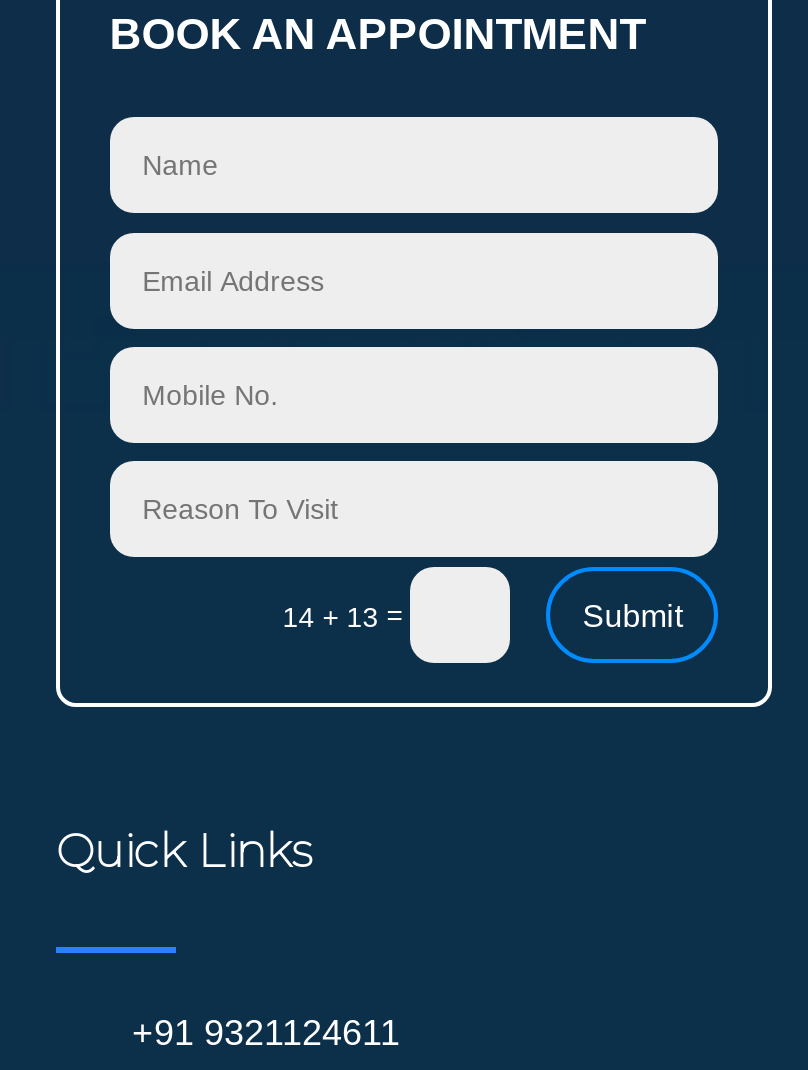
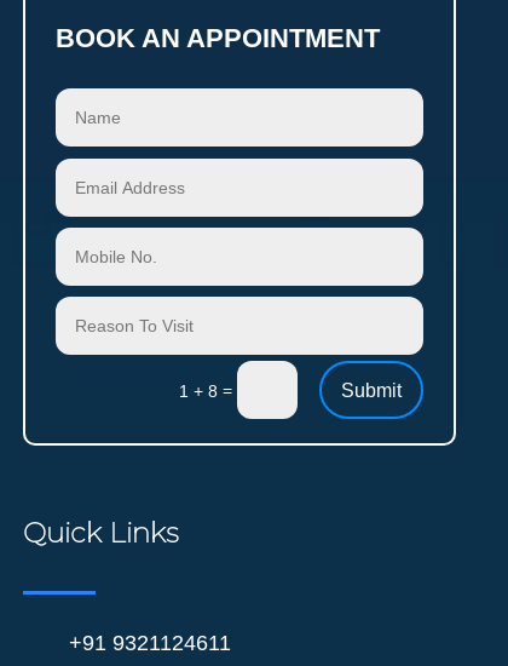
[282,599,410,633] 14 + 13 = -> [179,380,237,401] 1 + 8 =

